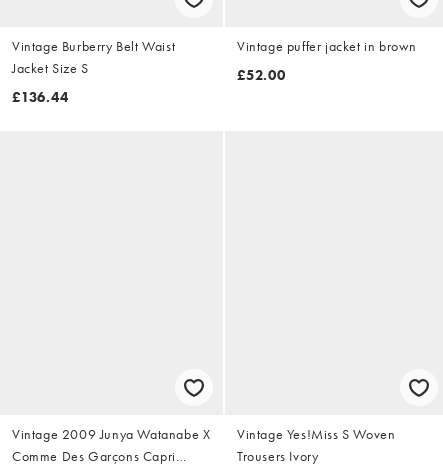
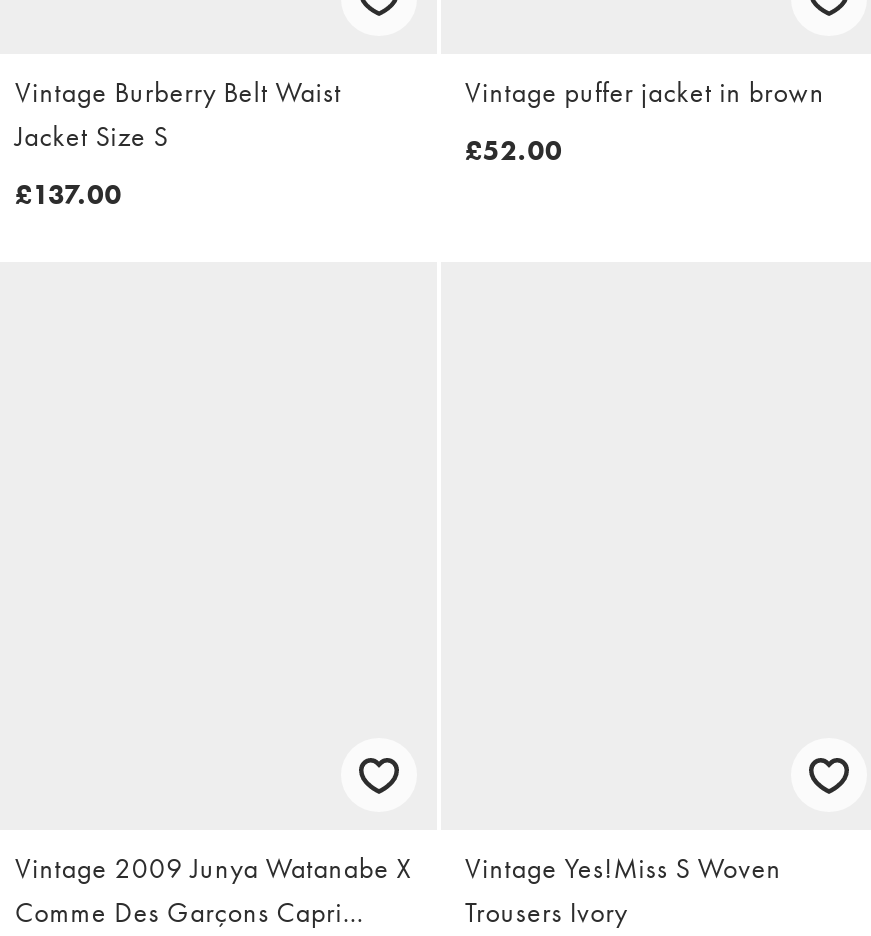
[12,88,69,106] £136.44 -> [15,175,122,211] £137.00

